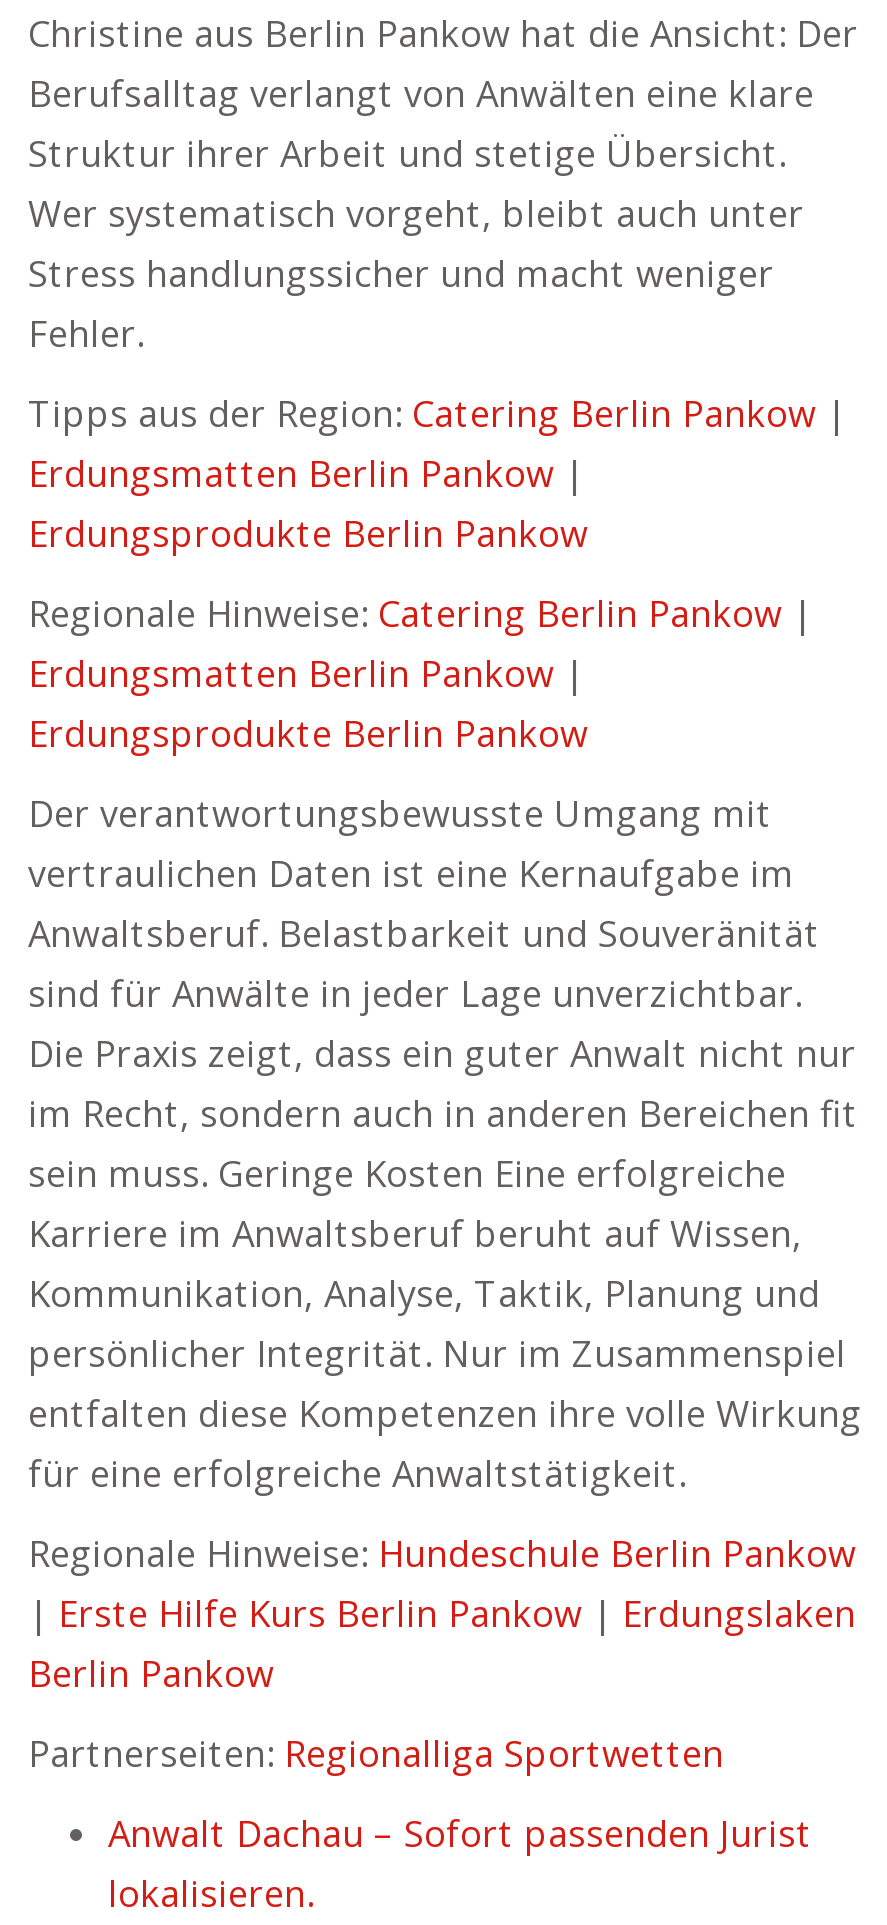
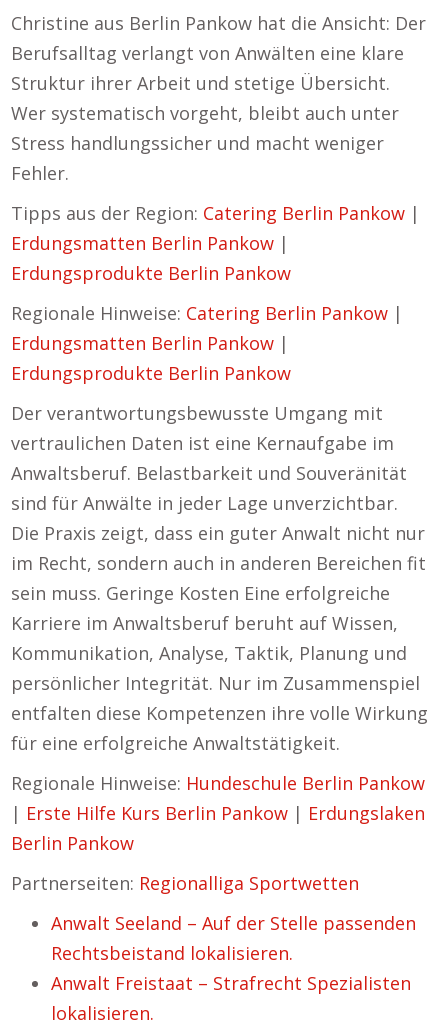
[108,1809,812,1857] Anwalt Dachau – Sofort passenden Jurist -> [51,911,416,995] Anwalt Seeland – Auf der Stelle passenden | Rechtsbeistand lokalisieren. | Anwalt Freistaat – Strafrecht Spezialisten

